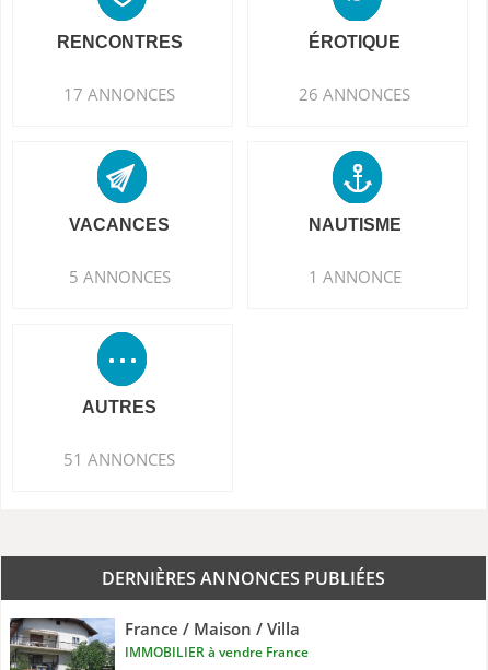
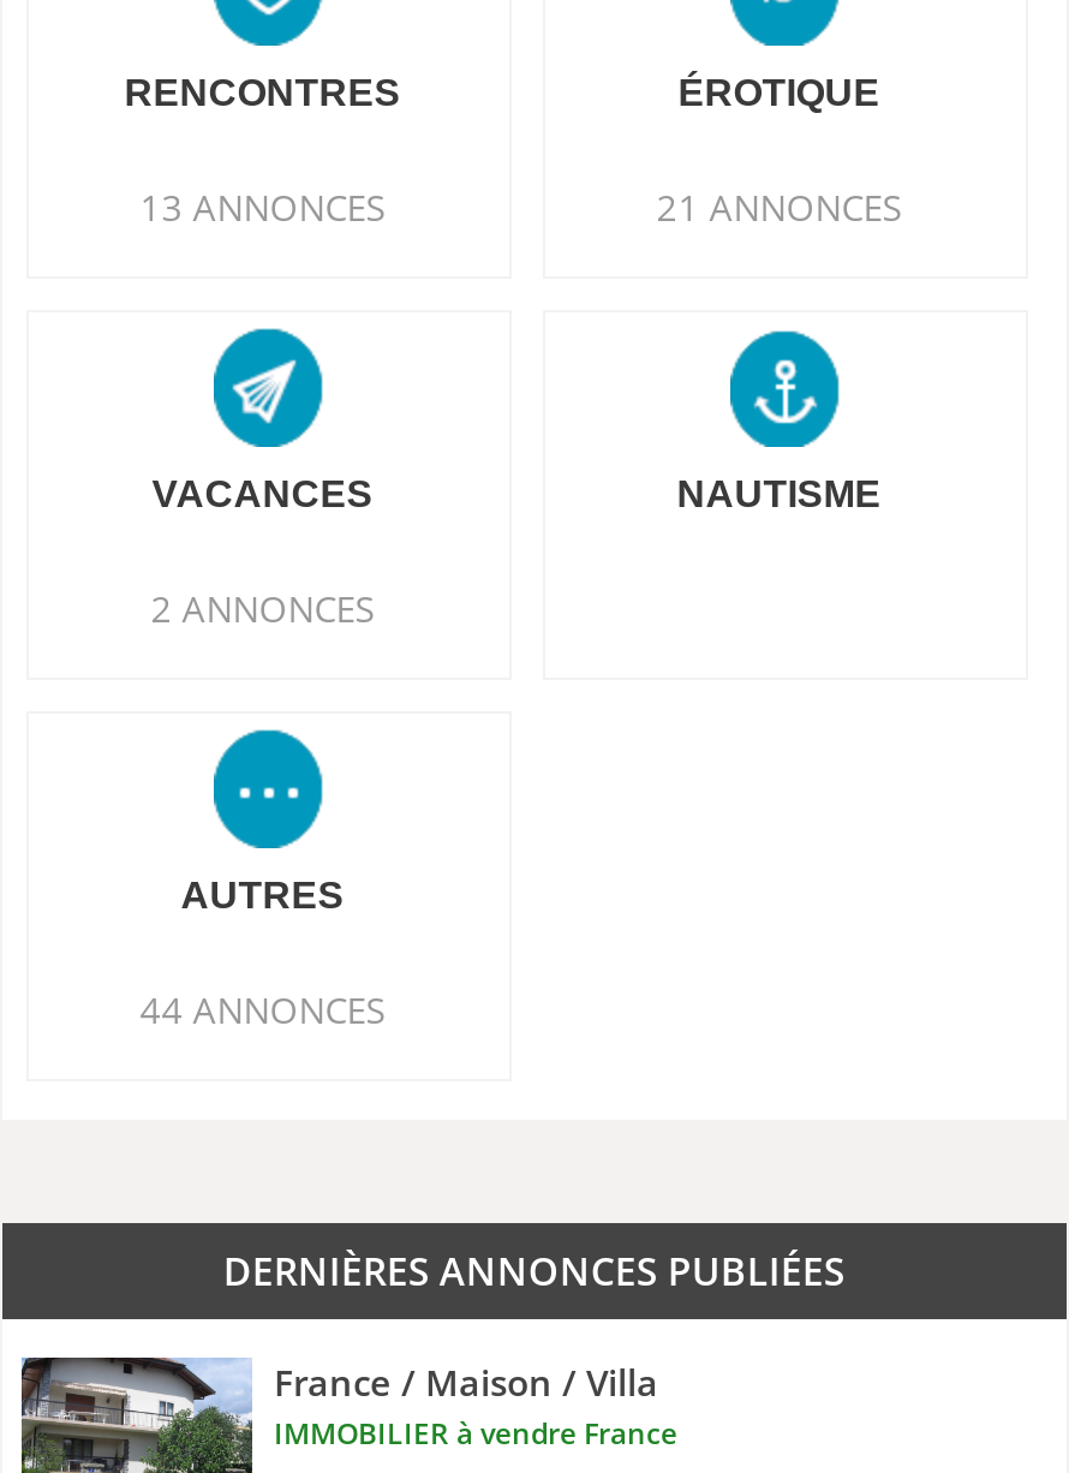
[64,83,175,105] 17 ANNONCES -> [140,183,385,231] 13 ANNONCES
[299,83,411,105] 26 ANNONCES -> [657,183,902,231] 21 ANNONCES
[69,266,170,287] 5 ANNONCES -> [151,584,374,632] 2 ANNONCES
[308,266,401,287] 1 ANNONCE -> none
[64,448,175,470] 51 ANNONCES -> [140,985,385,1033] 44 ANNONCES

